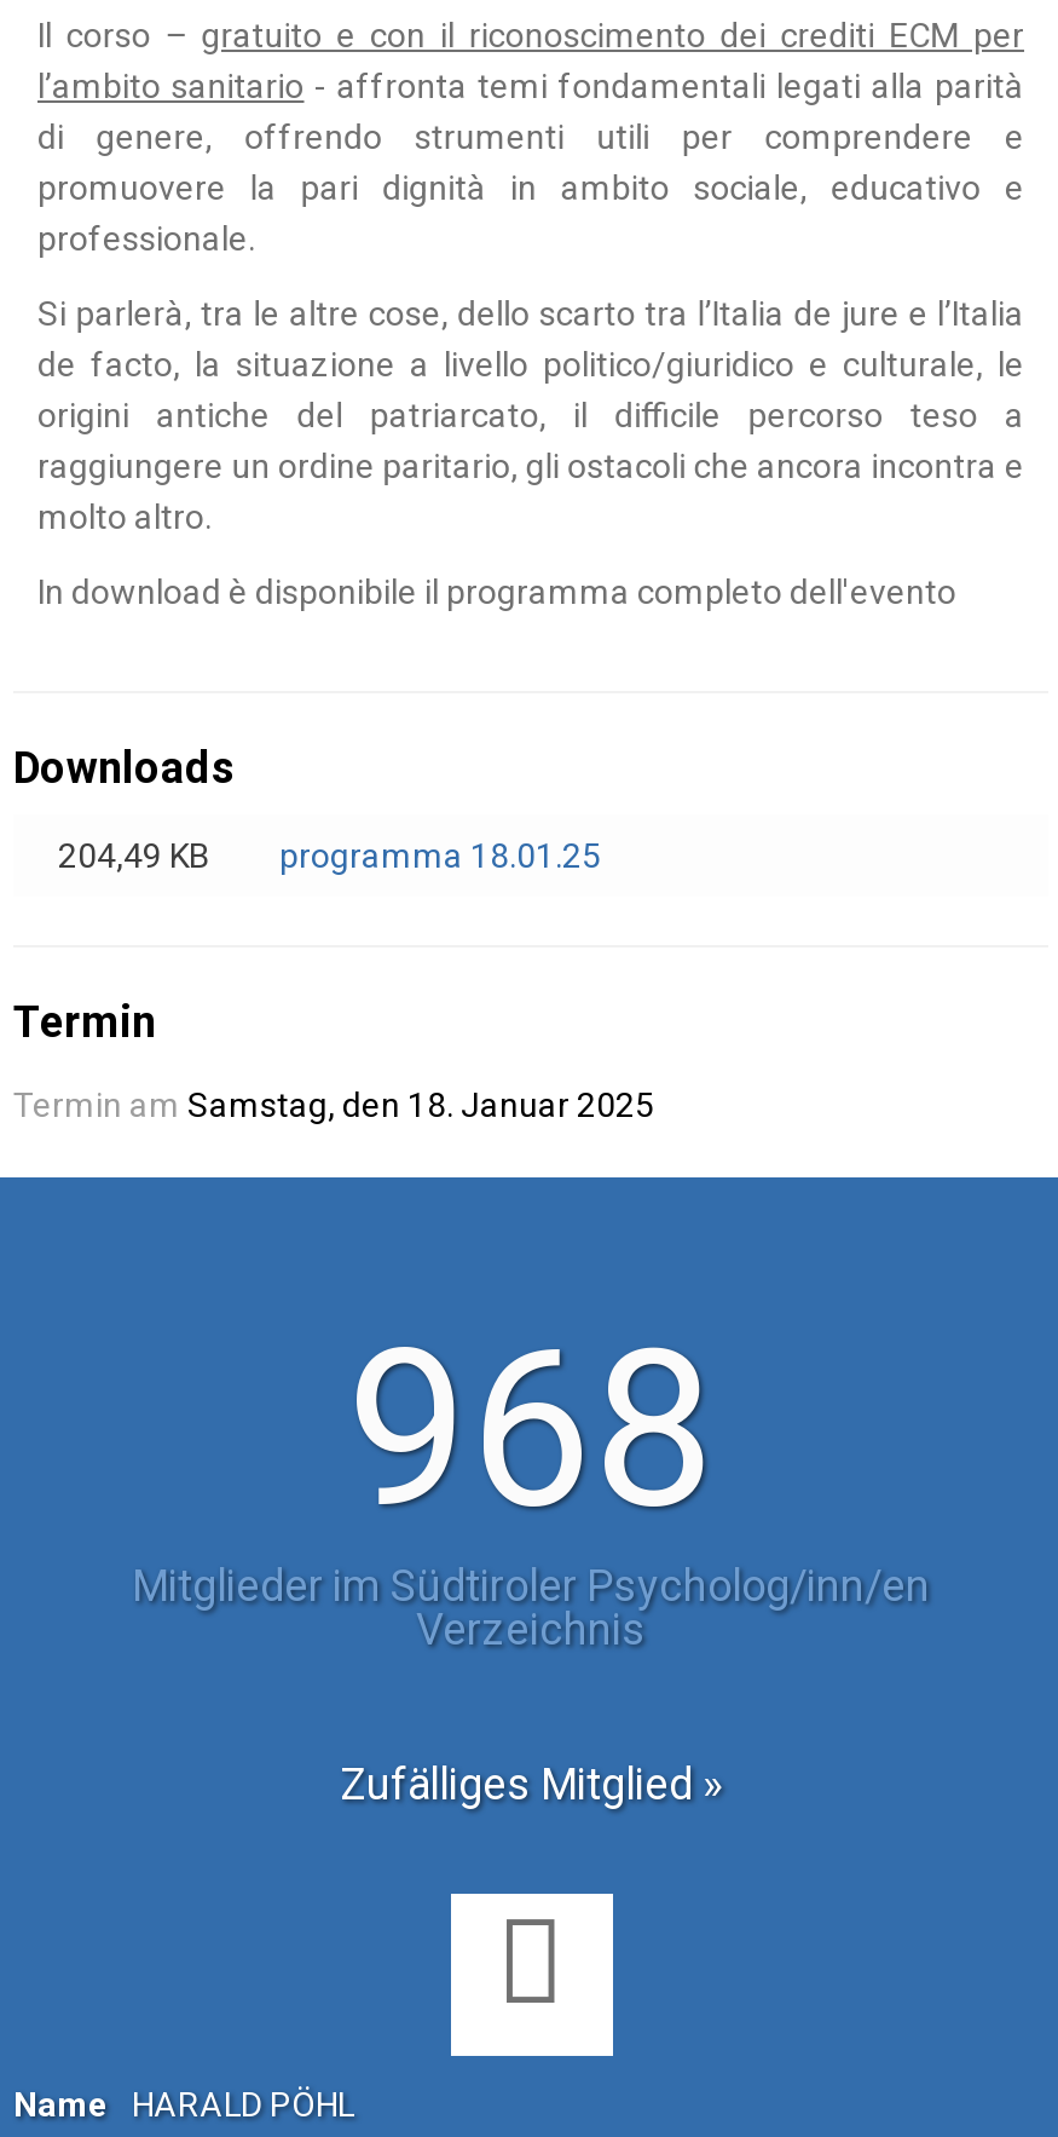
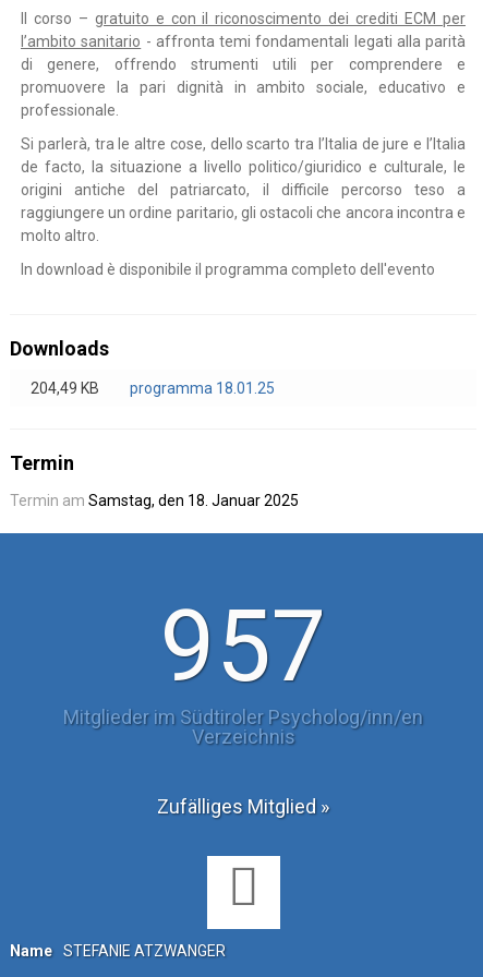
[346,1303,716,1557] 968 -> [160,590,327,704] 957
[132,2084,354,2123] HARALD PÖHL -> [63,942,226,959] STEFANIE ATZWANGER

